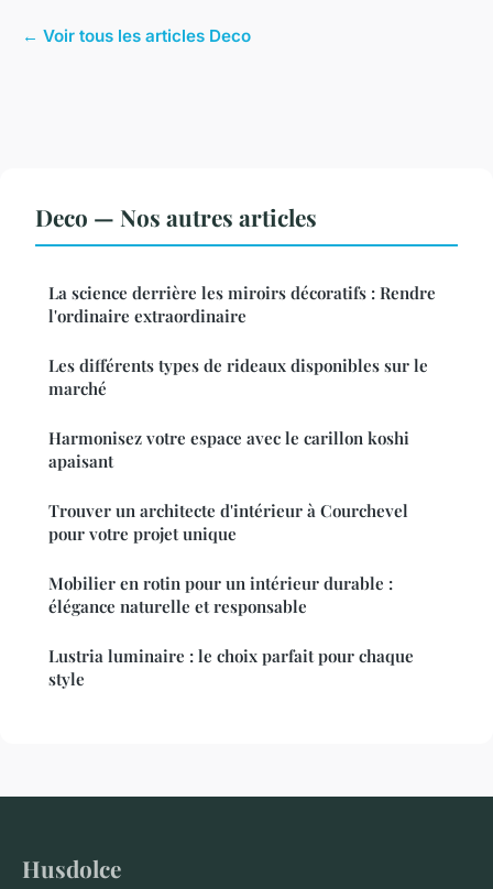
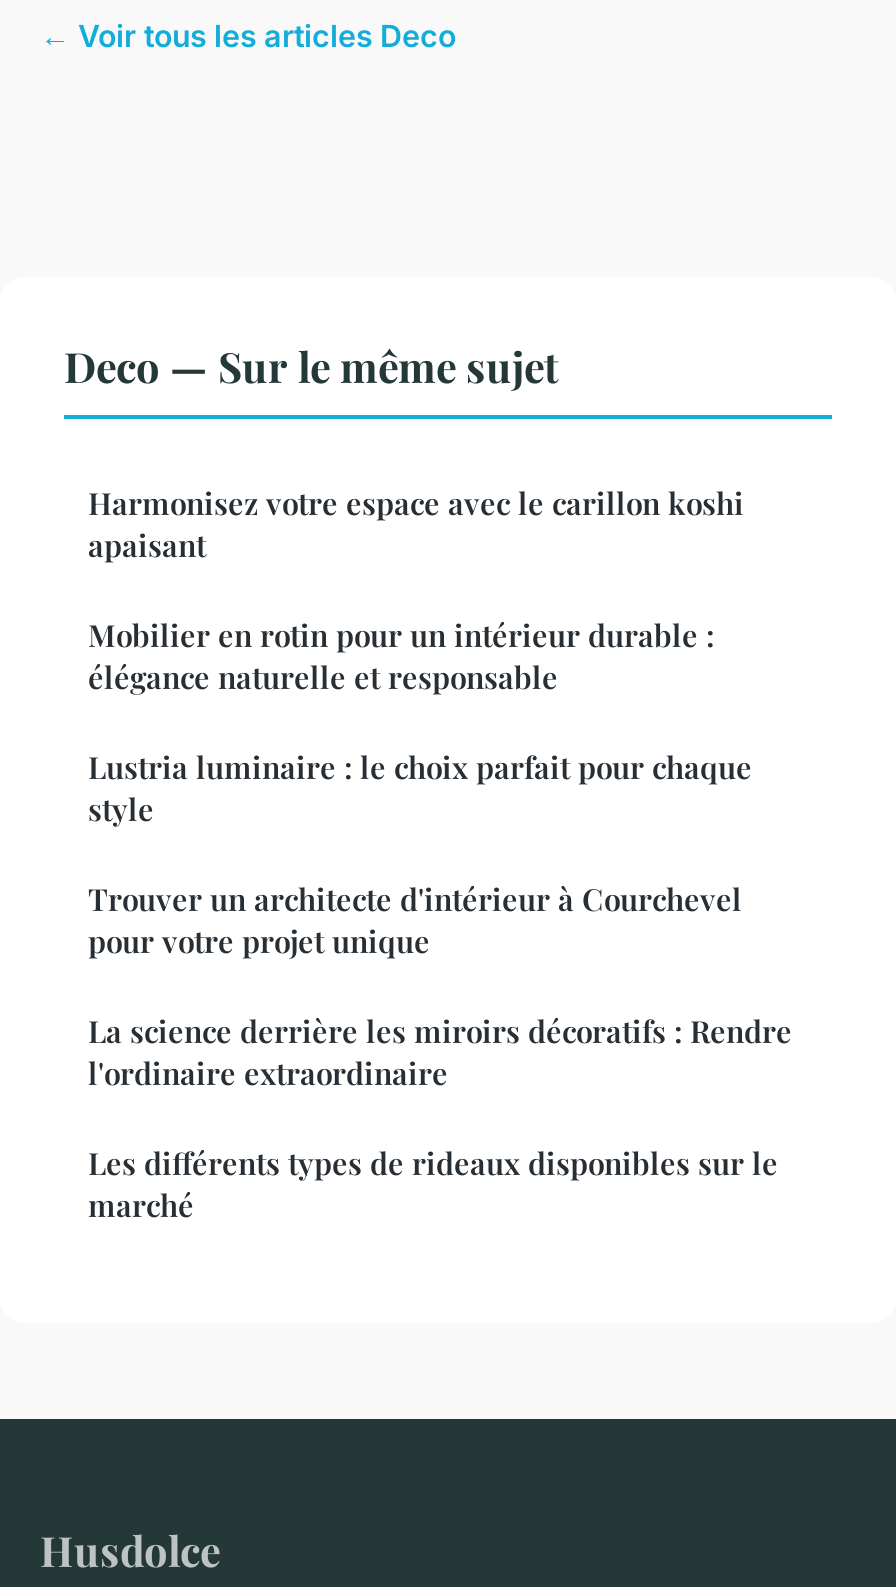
[35,202,317,232] Deco — Nos autres articles -> [64,337,558,393] Deco — Sur le même sujet
moved [48,282,436,400] -> [88,1011,792,1225]: La science derrière les miroirs décoratifs : Rendre | l'ordinaire extraordinaire | Les différents types de rideaux disponibles sur le | marché
moved [48,427,414,690] -> [88,483,752,961]: Harmonisez votre espace avec le carillon koshi | apaisant | Trouver un architecte d'intérieur à Courchevel | pour votre projet unique | Mobilier en rotin pour un intérieur durable : | élégance naturelle et responsable | Lustria luminaire : le choix parfait pour chaque | style

